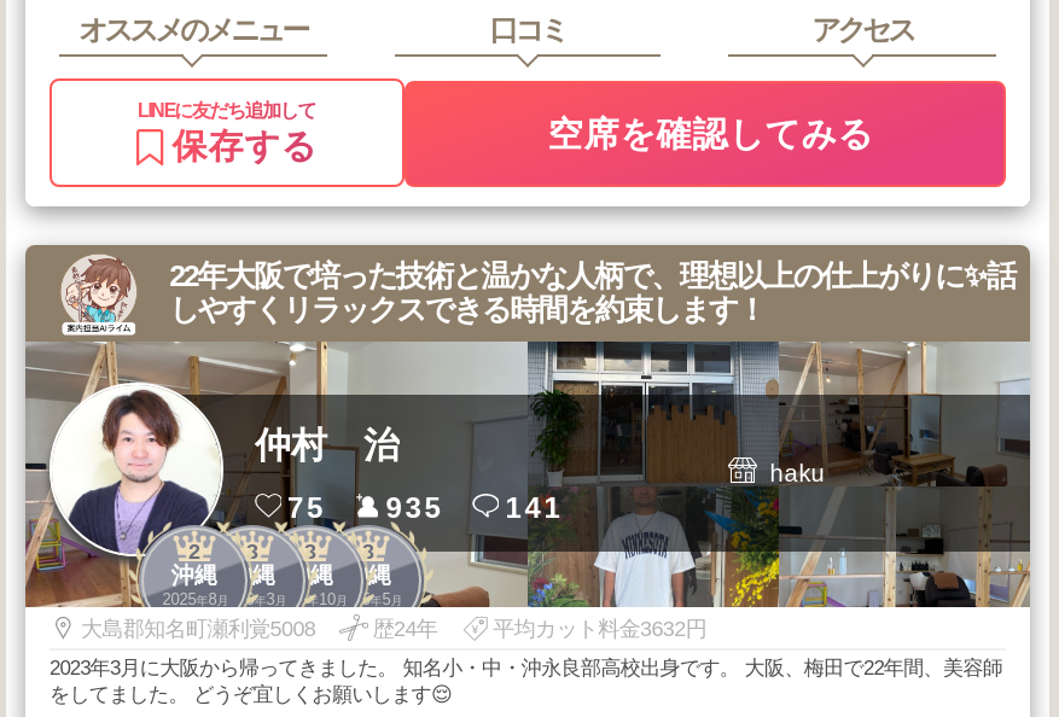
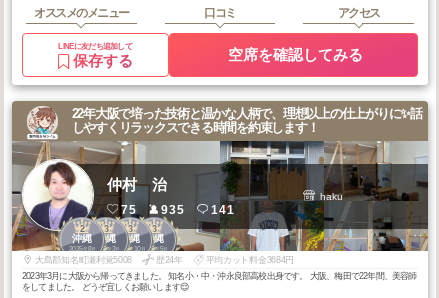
[493,616,706,640] 平均カット料金3632円 -> [206,255,294,265] 平均カット料金3684円

